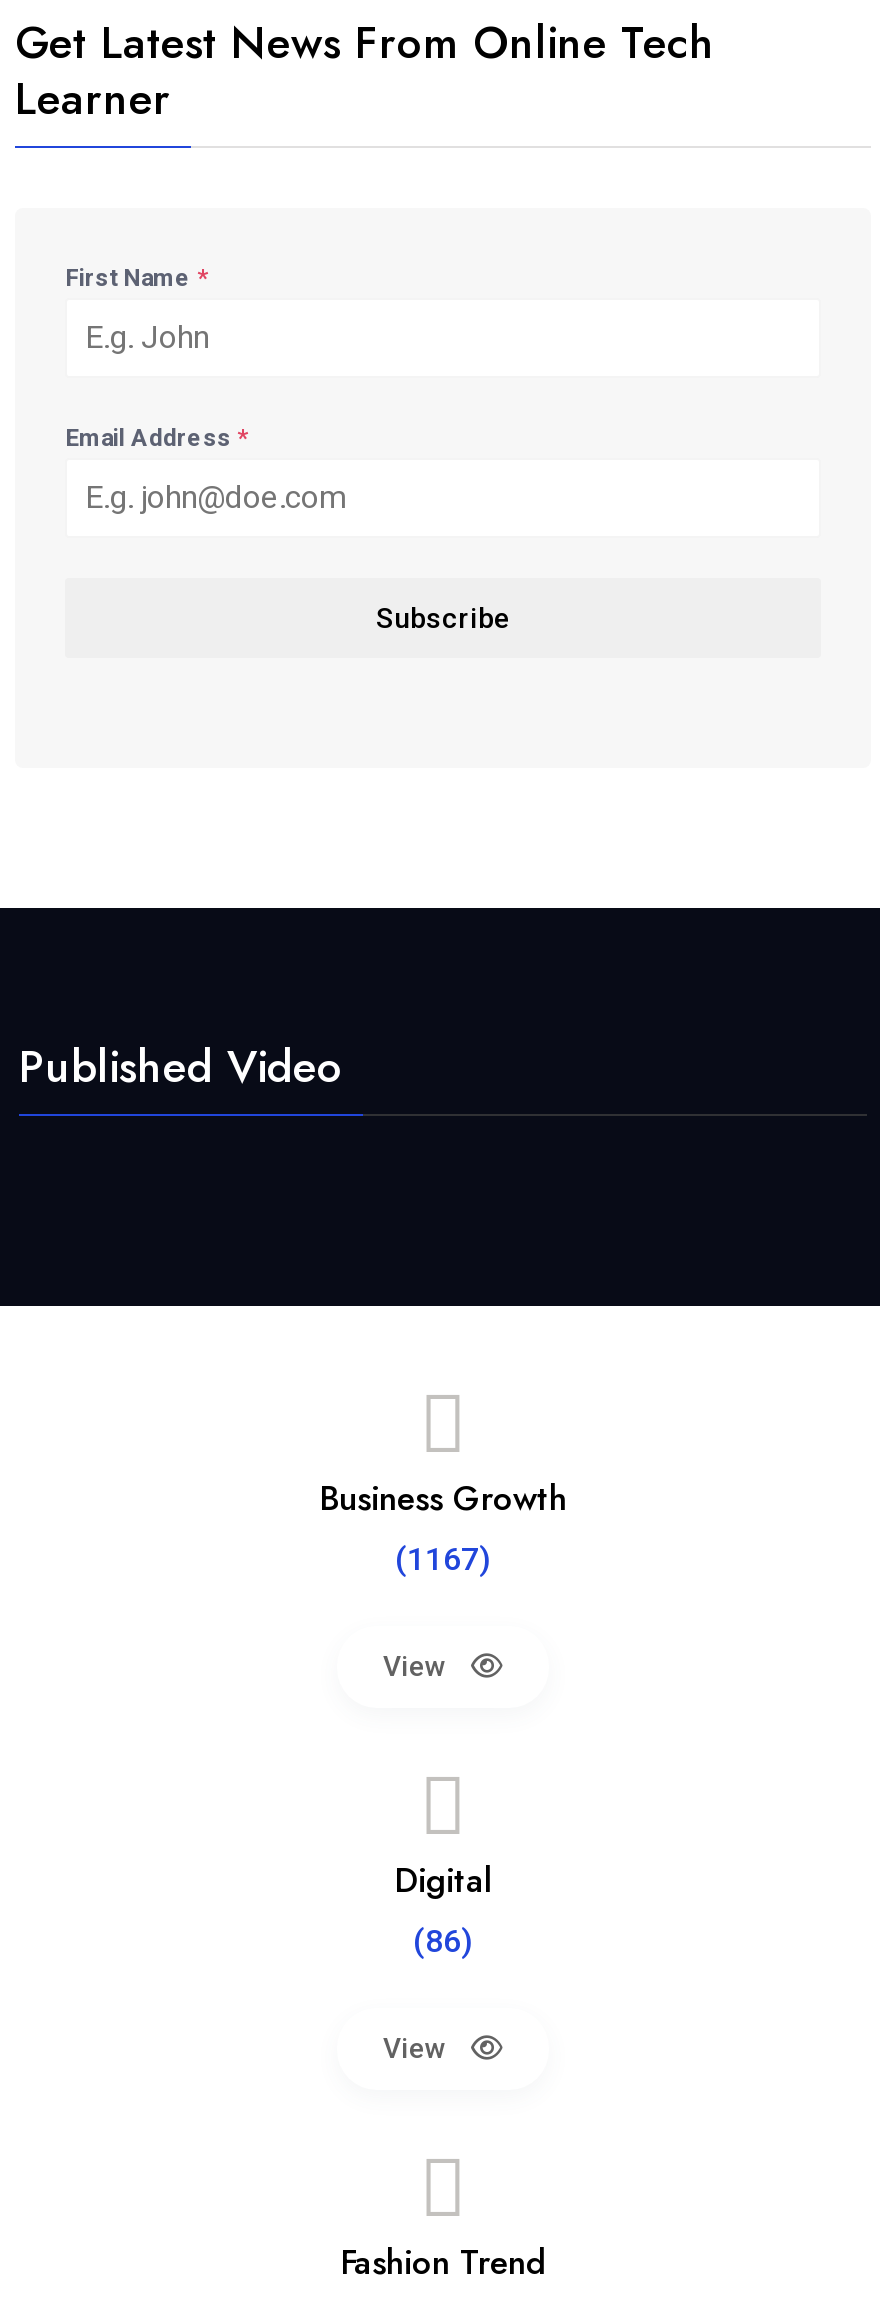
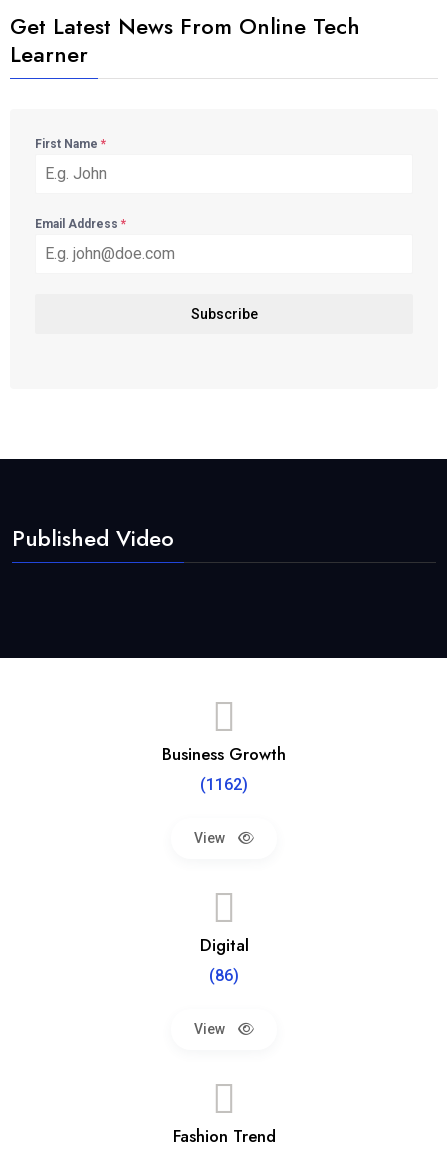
[395,1540,491,1578] (1167) -> [200,775,248,794] (1162)

